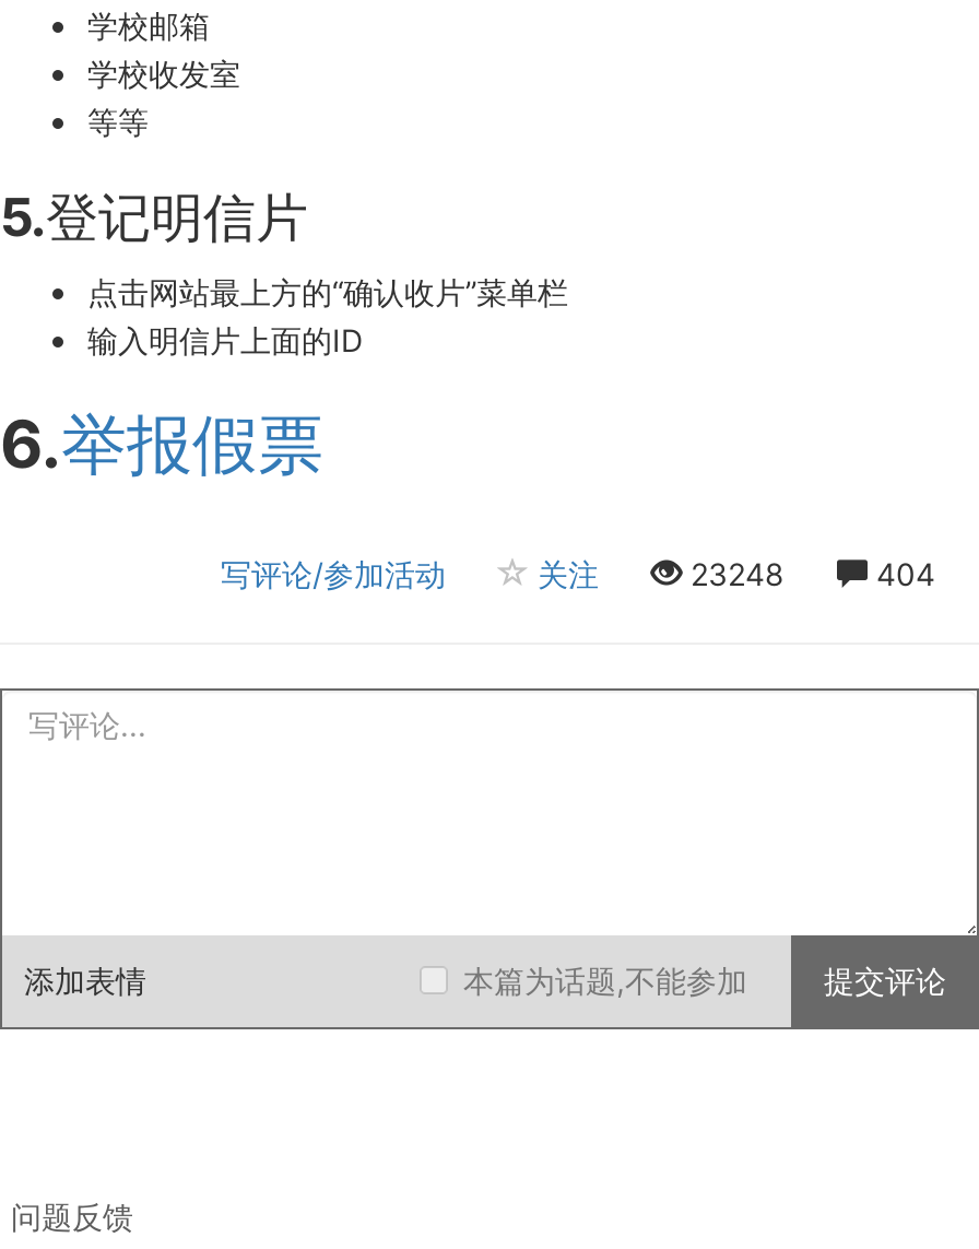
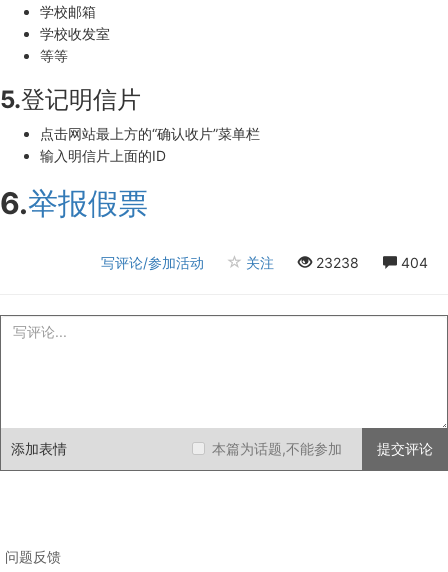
[682,555,793,592] 23248 -> [312,254,363,271] 23238

